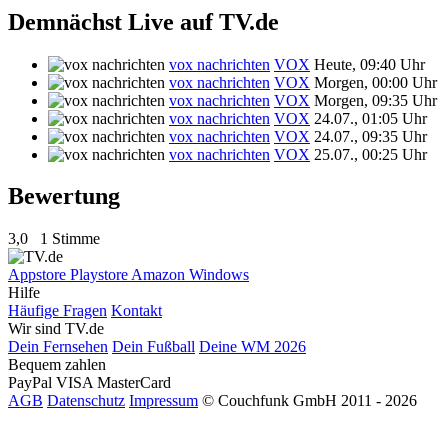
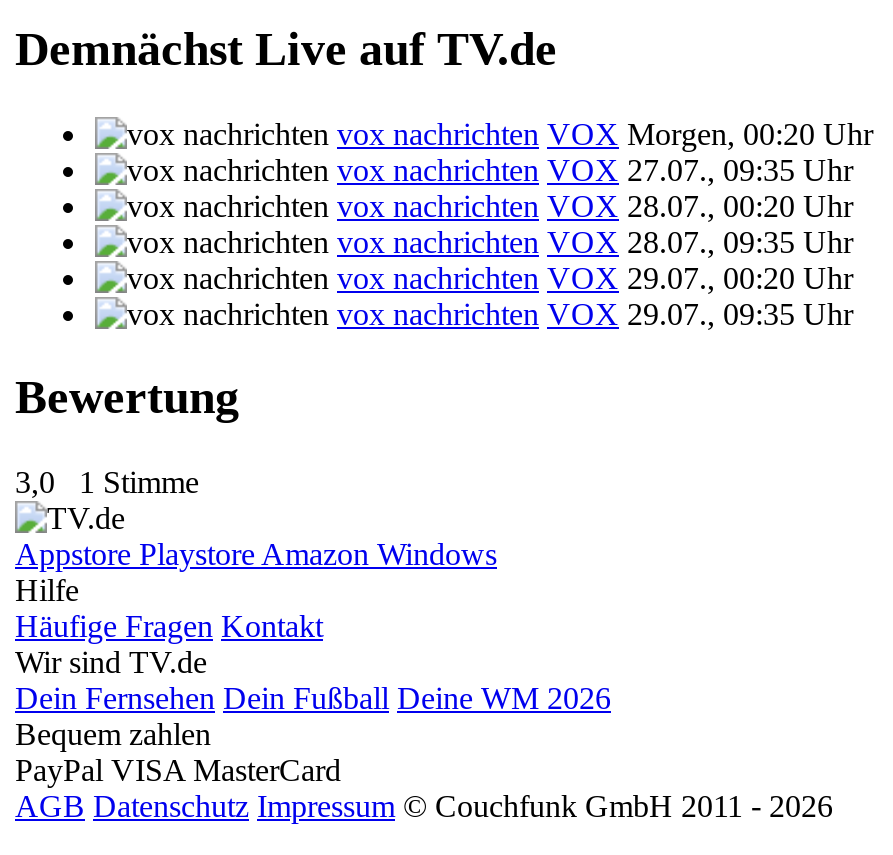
[169,55,425,72] vox nachrichten VOX Heute, 09:40 Uhr -> [337,116,873,150] vox nachrichten VOX Morgen, 00:20 Uhr
[169,73,437,90] vox nachrichten VOX Morgen, 00:00 Uhr -> [337,152,853,186] vox nachrichten VOX 27.07., 09:35 Uhr
[169,91,437,108] vox nachrichten VOX Morgen, 09:35 Uhr -> [337,188,853,222] vox nachrichten VOX 28.07., 00:20 Uhr
[169,109,427,126] vox nachrichten VOX 24.07., 01:05 Uhr -> [337,224,853,258] vox nachrichten VOX 28.07., 09:35 Uhr
[169,127,427,144] vox nachrichten VOX 24.07., 09:35 Uhr -> [337,260,853,294] vox nachrichten VOX 29.07., 00:20 Uhr
[169,145,427,162] vox nachrichten VOX 25.07., 00:25 Uhr -> [337,296,853,330] vox nachrichten VOX 29.07., 09:35 Uhr

